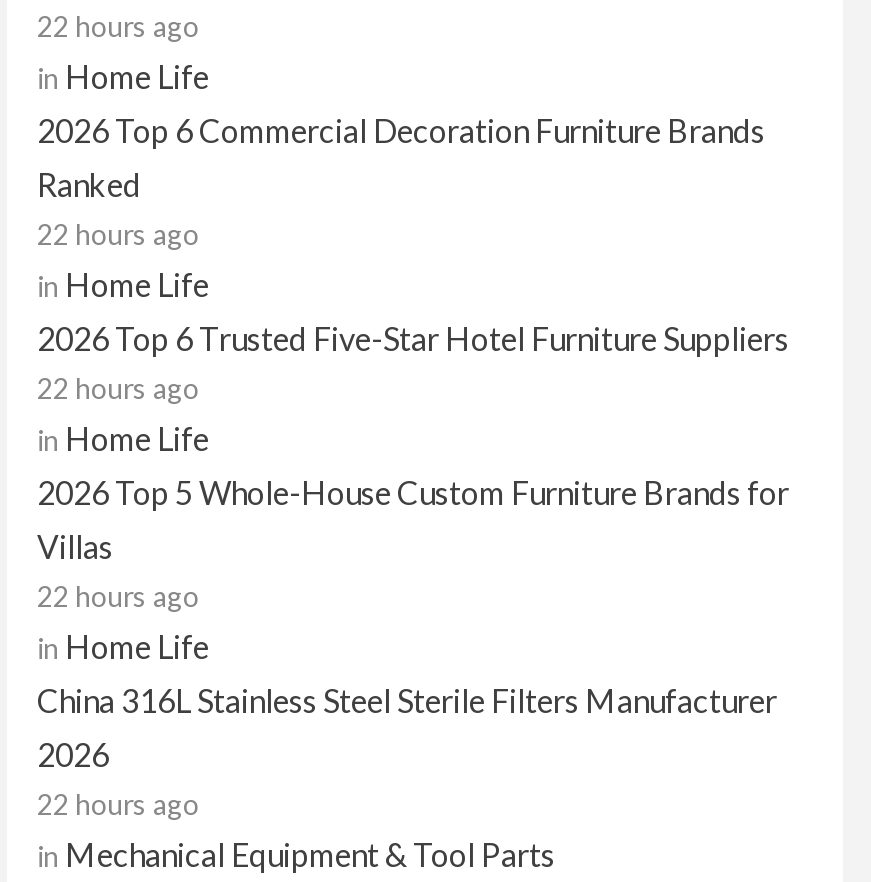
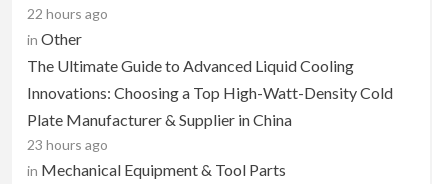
[37,57,789,821] in Home Life | 2026 Top 6 Commercial Decoration Furniture Brands | Ranked | 22 hours ago | in Home Life | 2026 Top 6 Trusted Five-Star Hotel Furniture Suppliers | 22 hours ago | in Home Life | 2026 Top 5 Whole-House Custom Furniture Brands for | Villas | 22 hours ago | in Home Life | China 316L Stainless Steel Sterile Filters Manufacturer | 2026 | 22 hours ago -> [27,29,393,153] in Other | The Ultimate Guide to Advanced Liquid Cooling | Innovations: Choosing a Top High-Watt-Density Cold | Plate Manufacturer & Supplier in China | 23 hours ago

